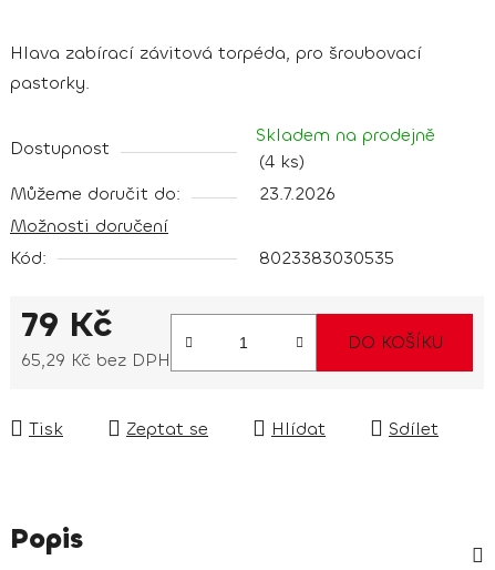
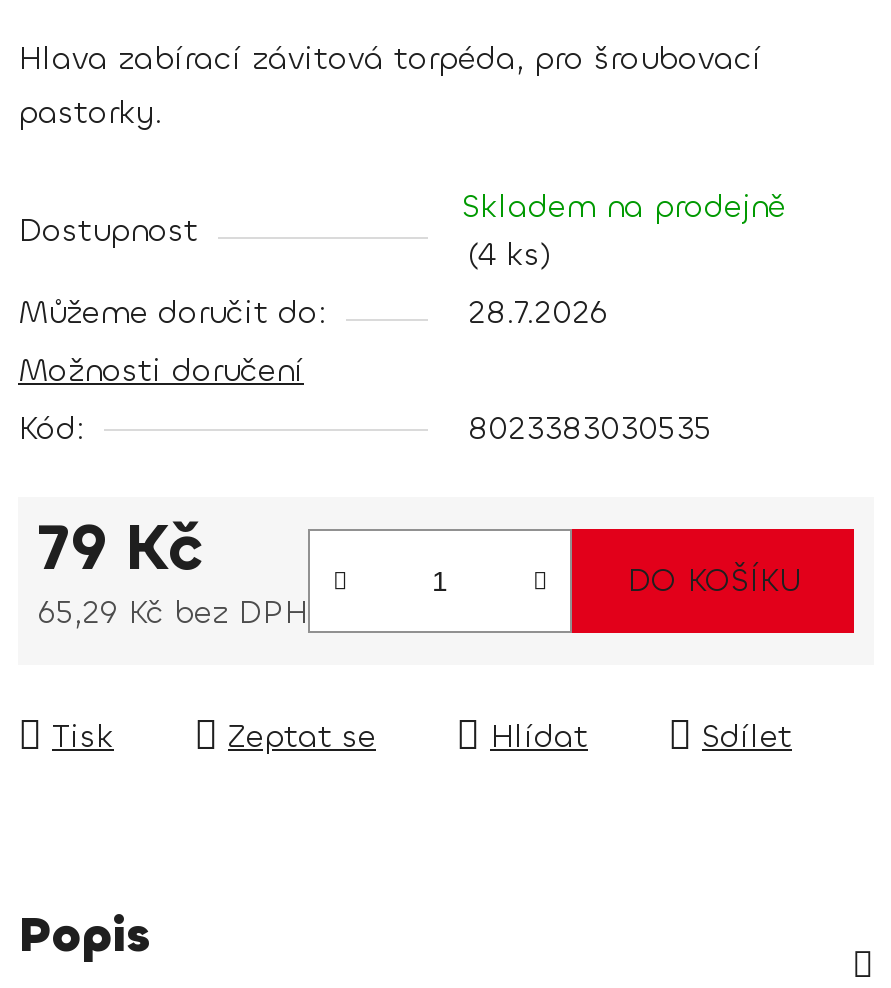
[259,182,336,205] 23.7.2026 -> [468,291,608,333] 28.7.2026

